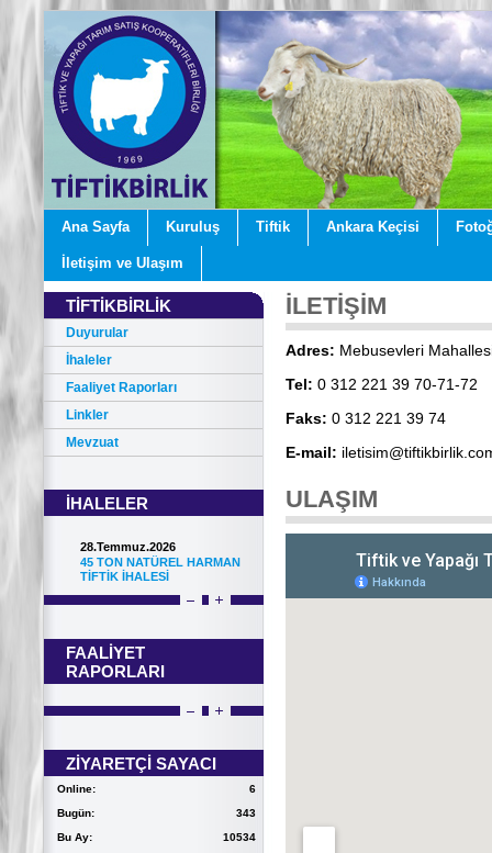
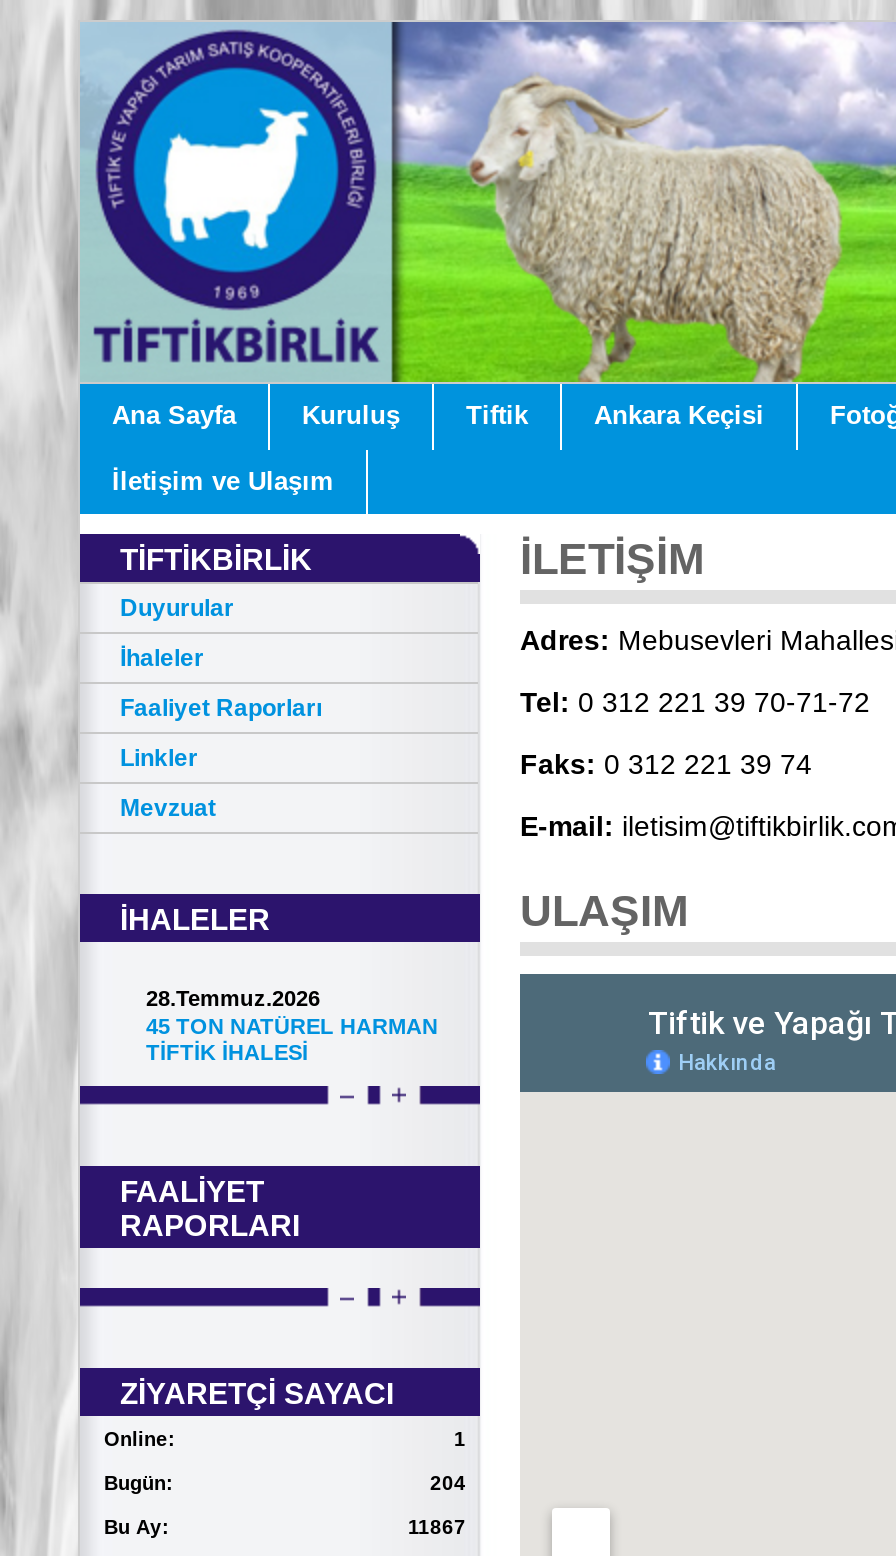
[249,783,256,795] 6 -> [454,1428,466,1450] 1
[236,807,256,819] 343 -> [430,1472,466,1494] 204
[223,831,256,843] 10534 -> [408,1516,466,1538] 11867

